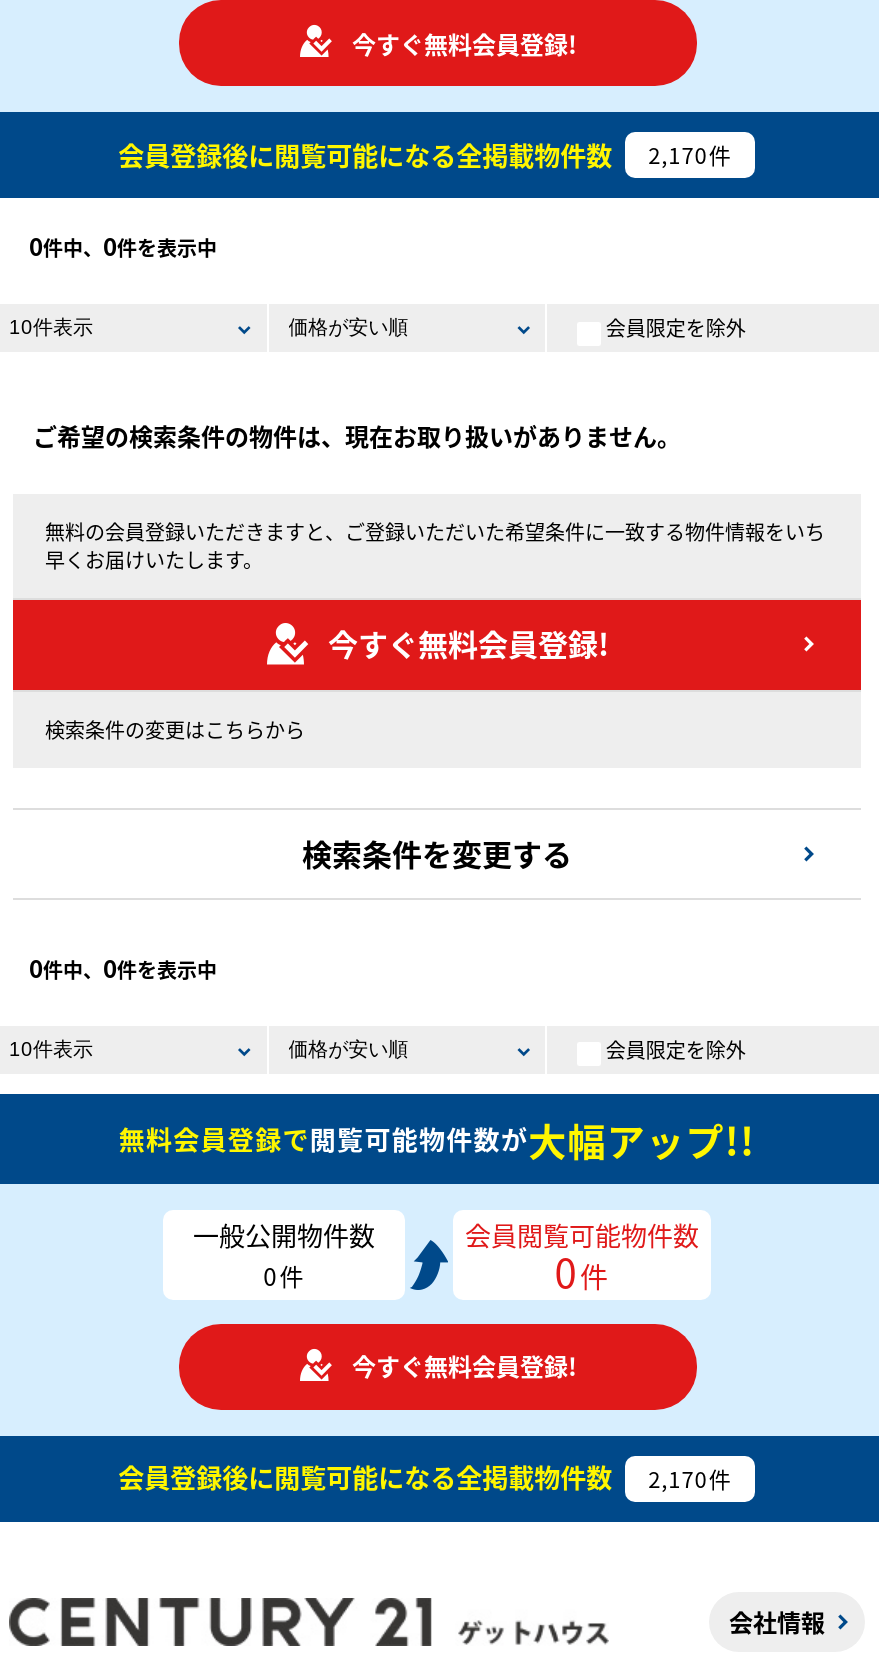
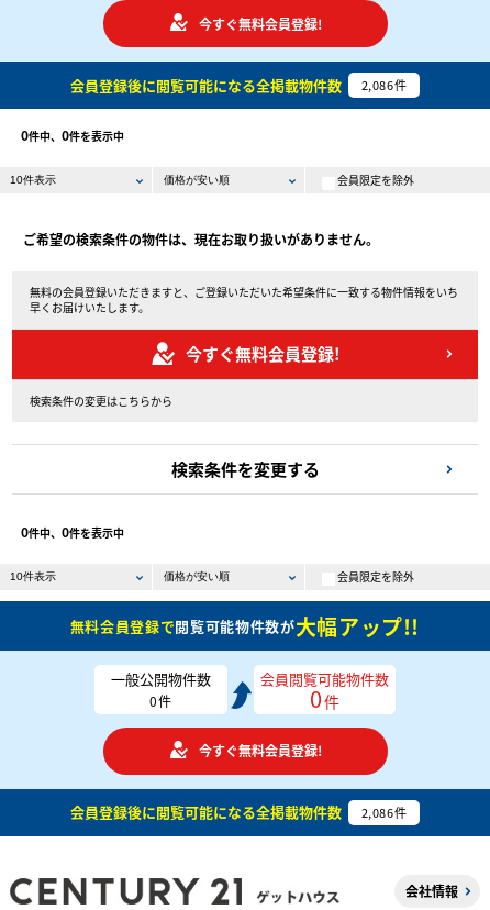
[118,135,732,173] 会員登録後に閲覧可能になる全掲載物件数 2,170件 -> [70,74,407,95] 会員登録後に閲覧可能になる全掲載物件数 2,086件
[118,1459,732,1497] 会員登録後に閲覧可能になる全掲載物件数 2,170件 -> [70,802,407,823] 会員登録後に閲覧可能になる全掲載物件数 2,086件

